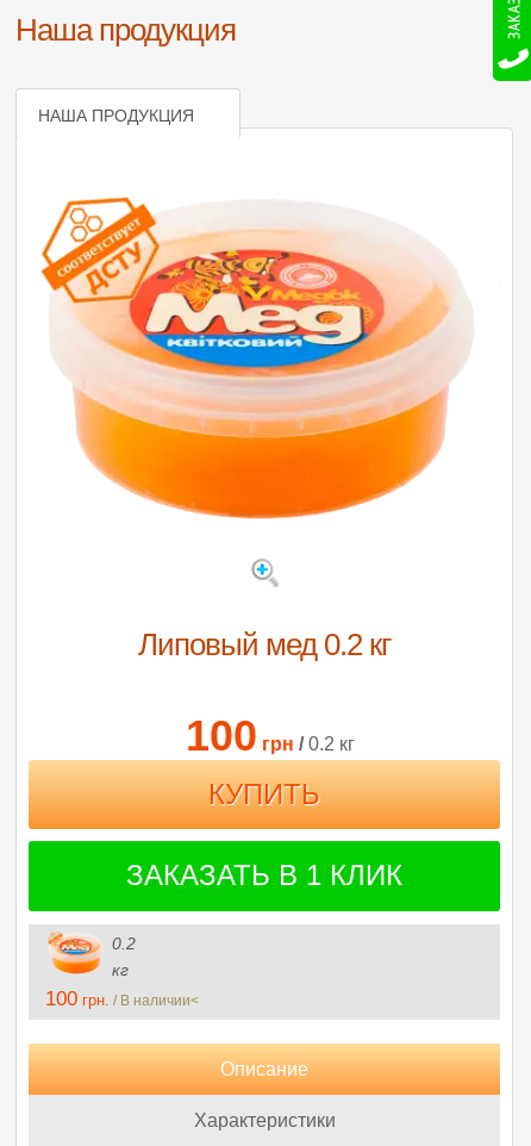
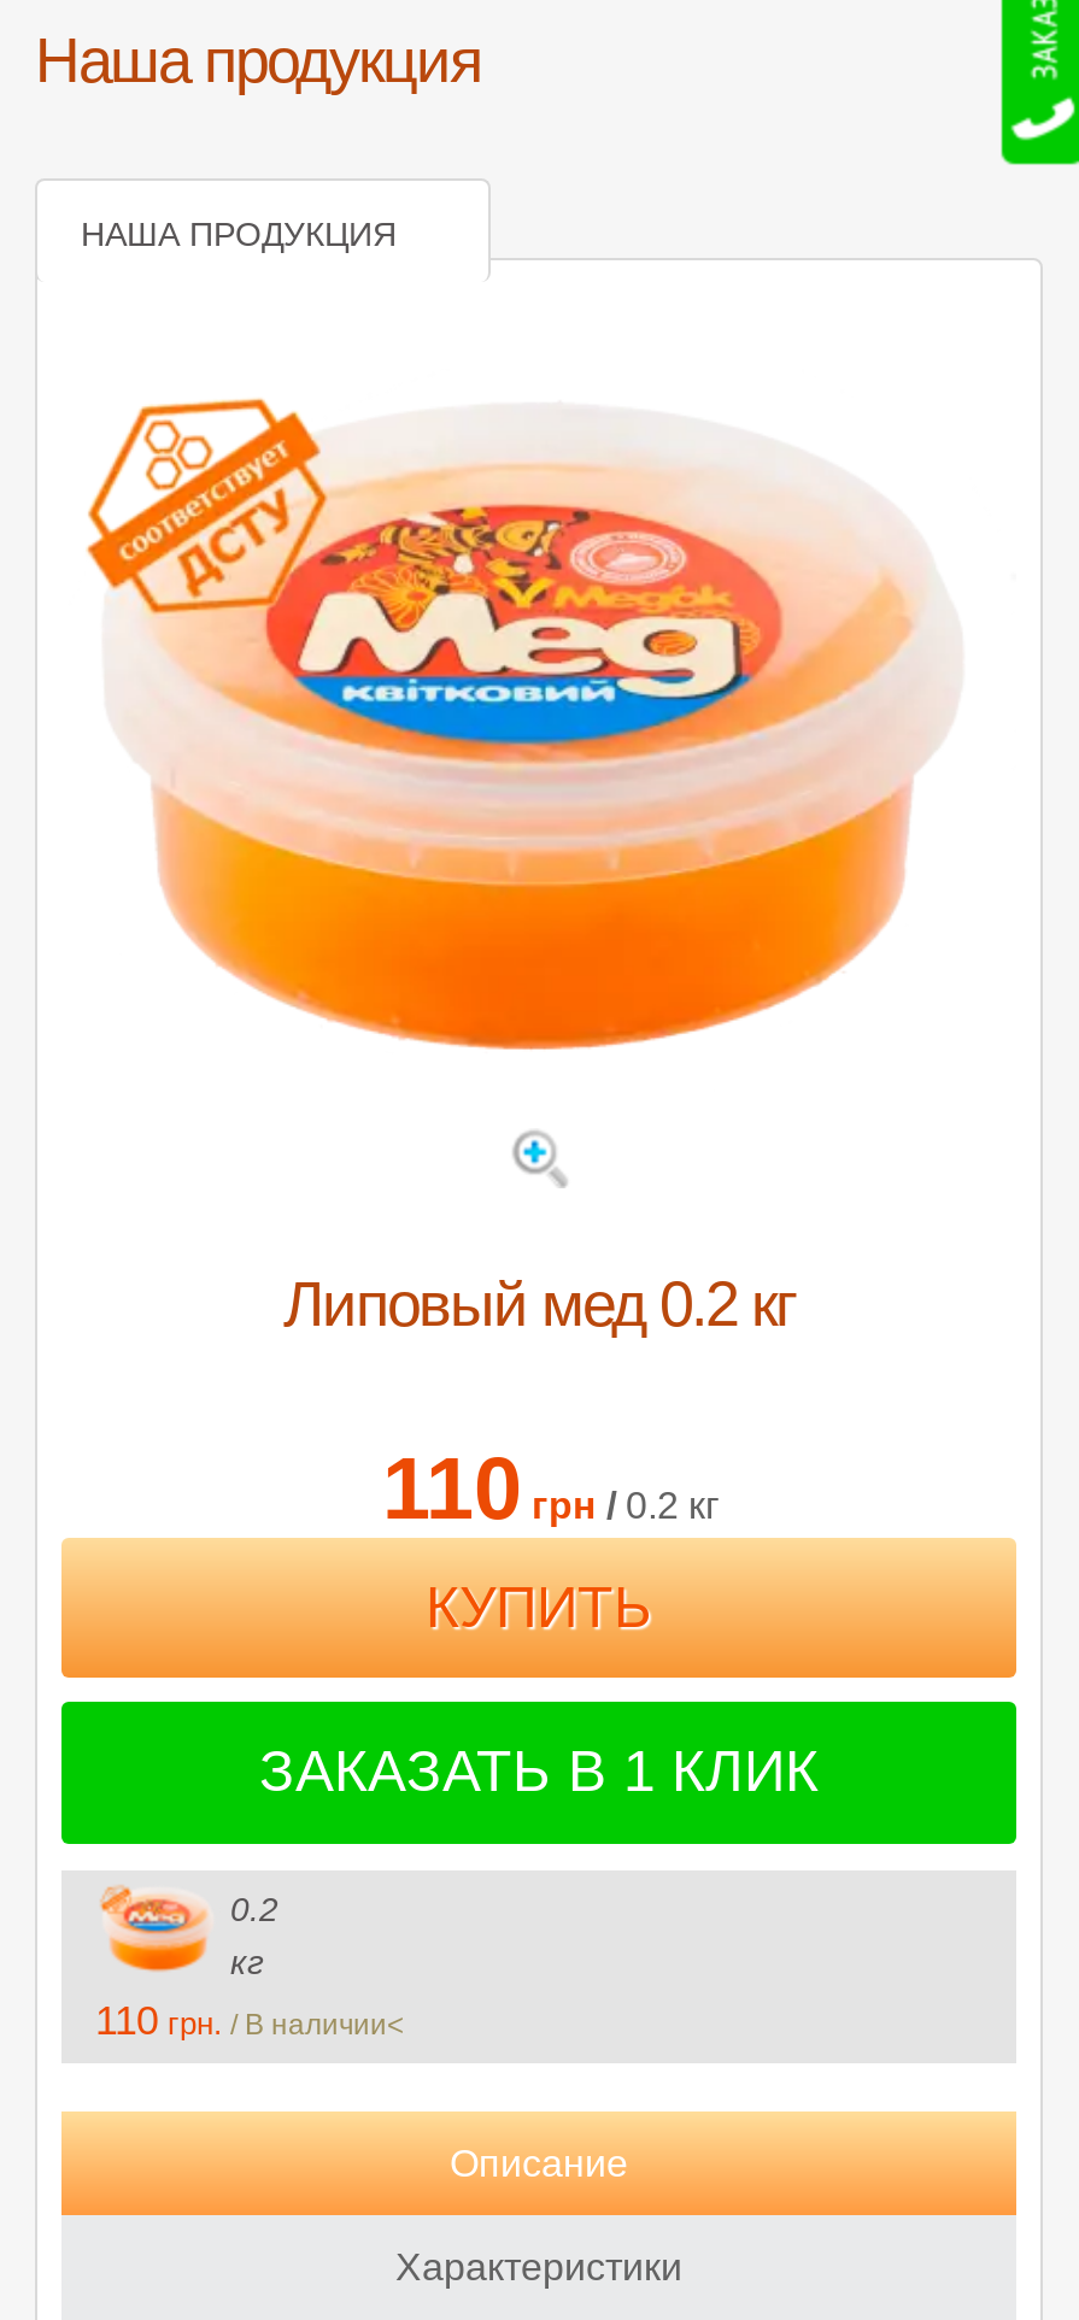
[186,712,355,760] 100грн/0.2 кг -> [382,1440,720,1539] 110грн/0.2 кг
[45,988,199,1011] 100 грн. / В наличии< -> [95,1999,404,2045] 110 грн. / В наличии<

